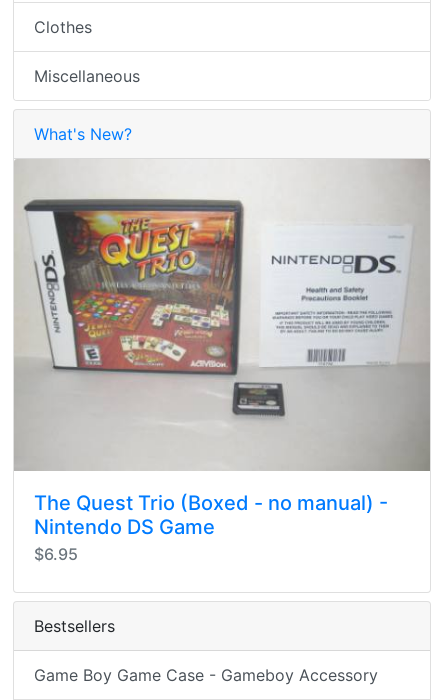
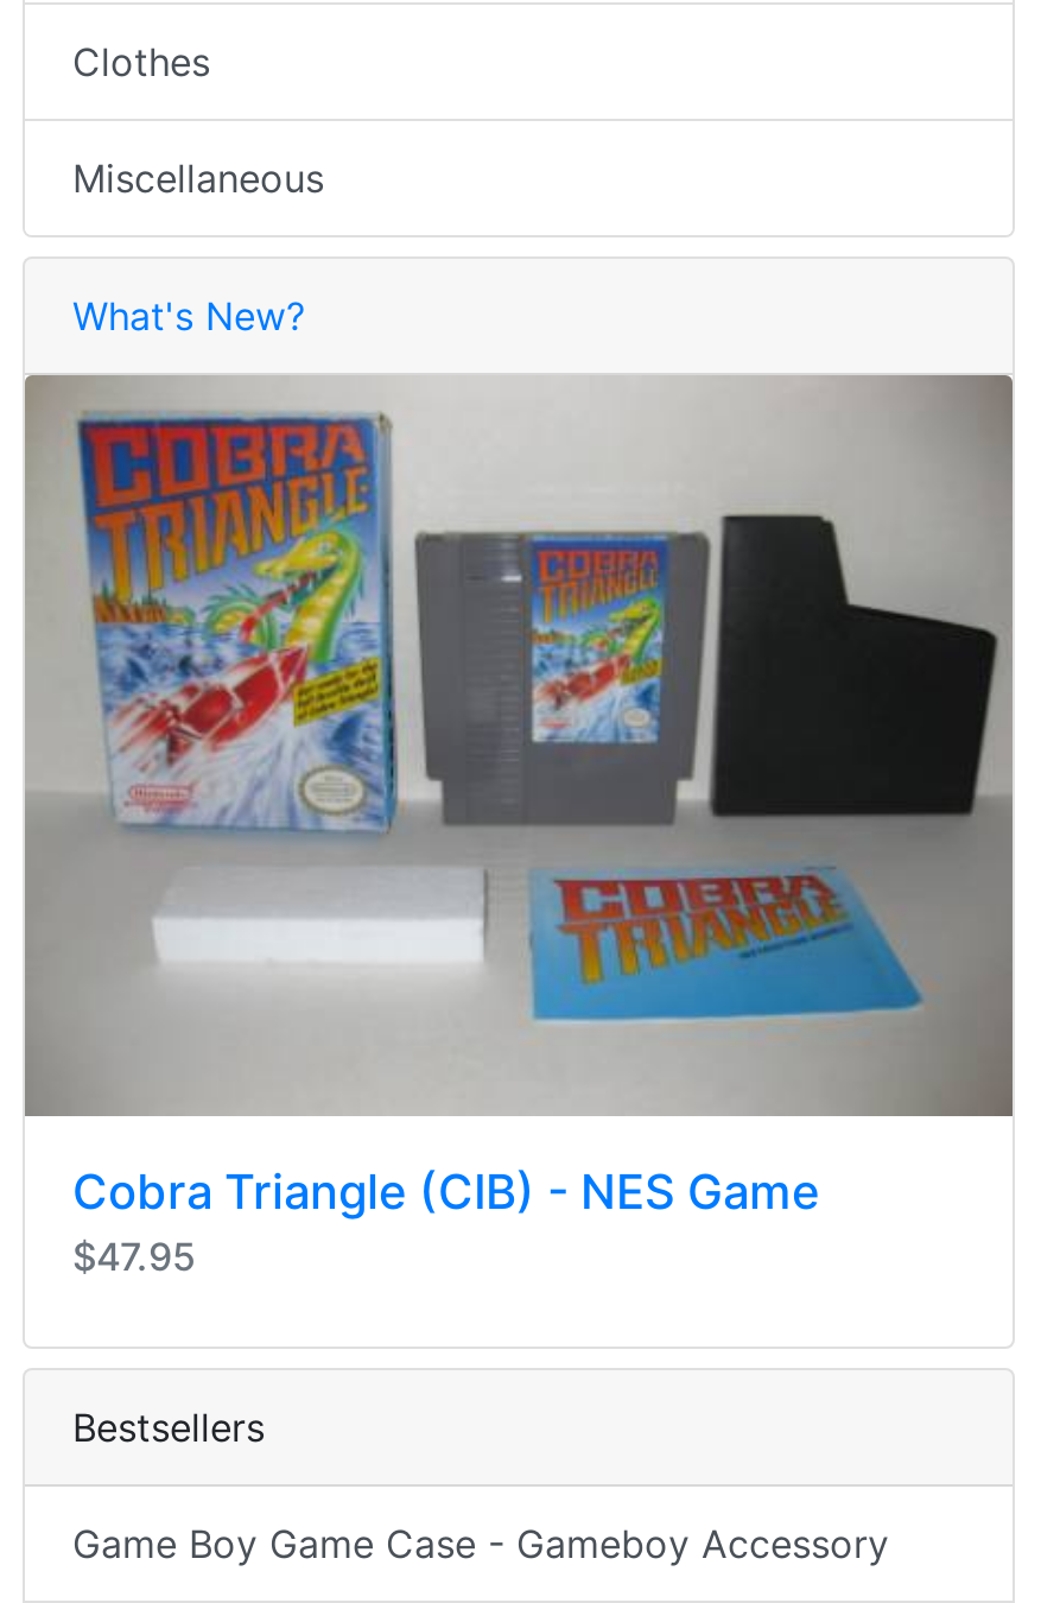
[15,160,428,564] [image] | The Quest Trio (Boxed - no manual) - | Nintendo DS Game | $6.95 -> [25,375,1010,1280] [image] | Cobra Triangle (CIB) - NES Game | $47.95

